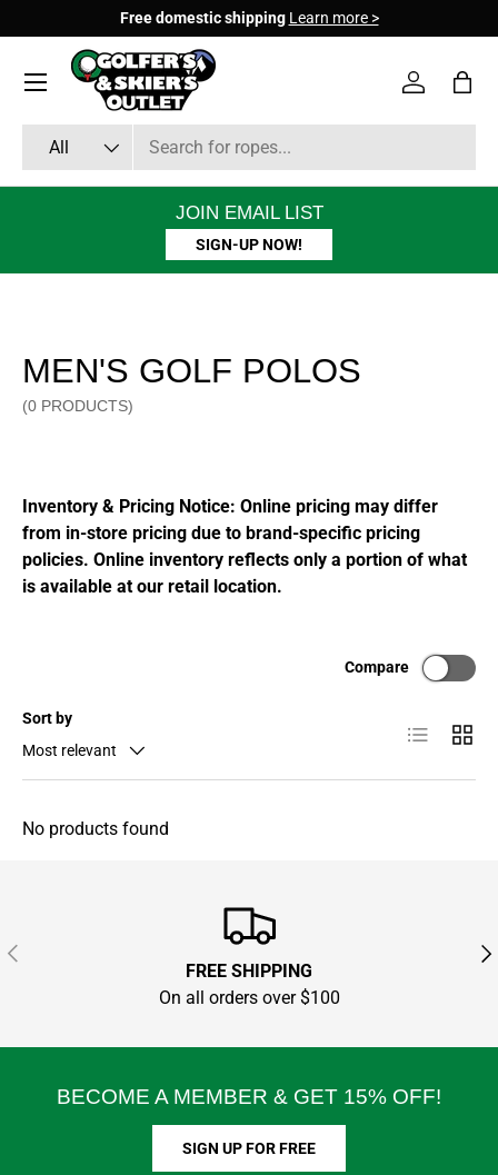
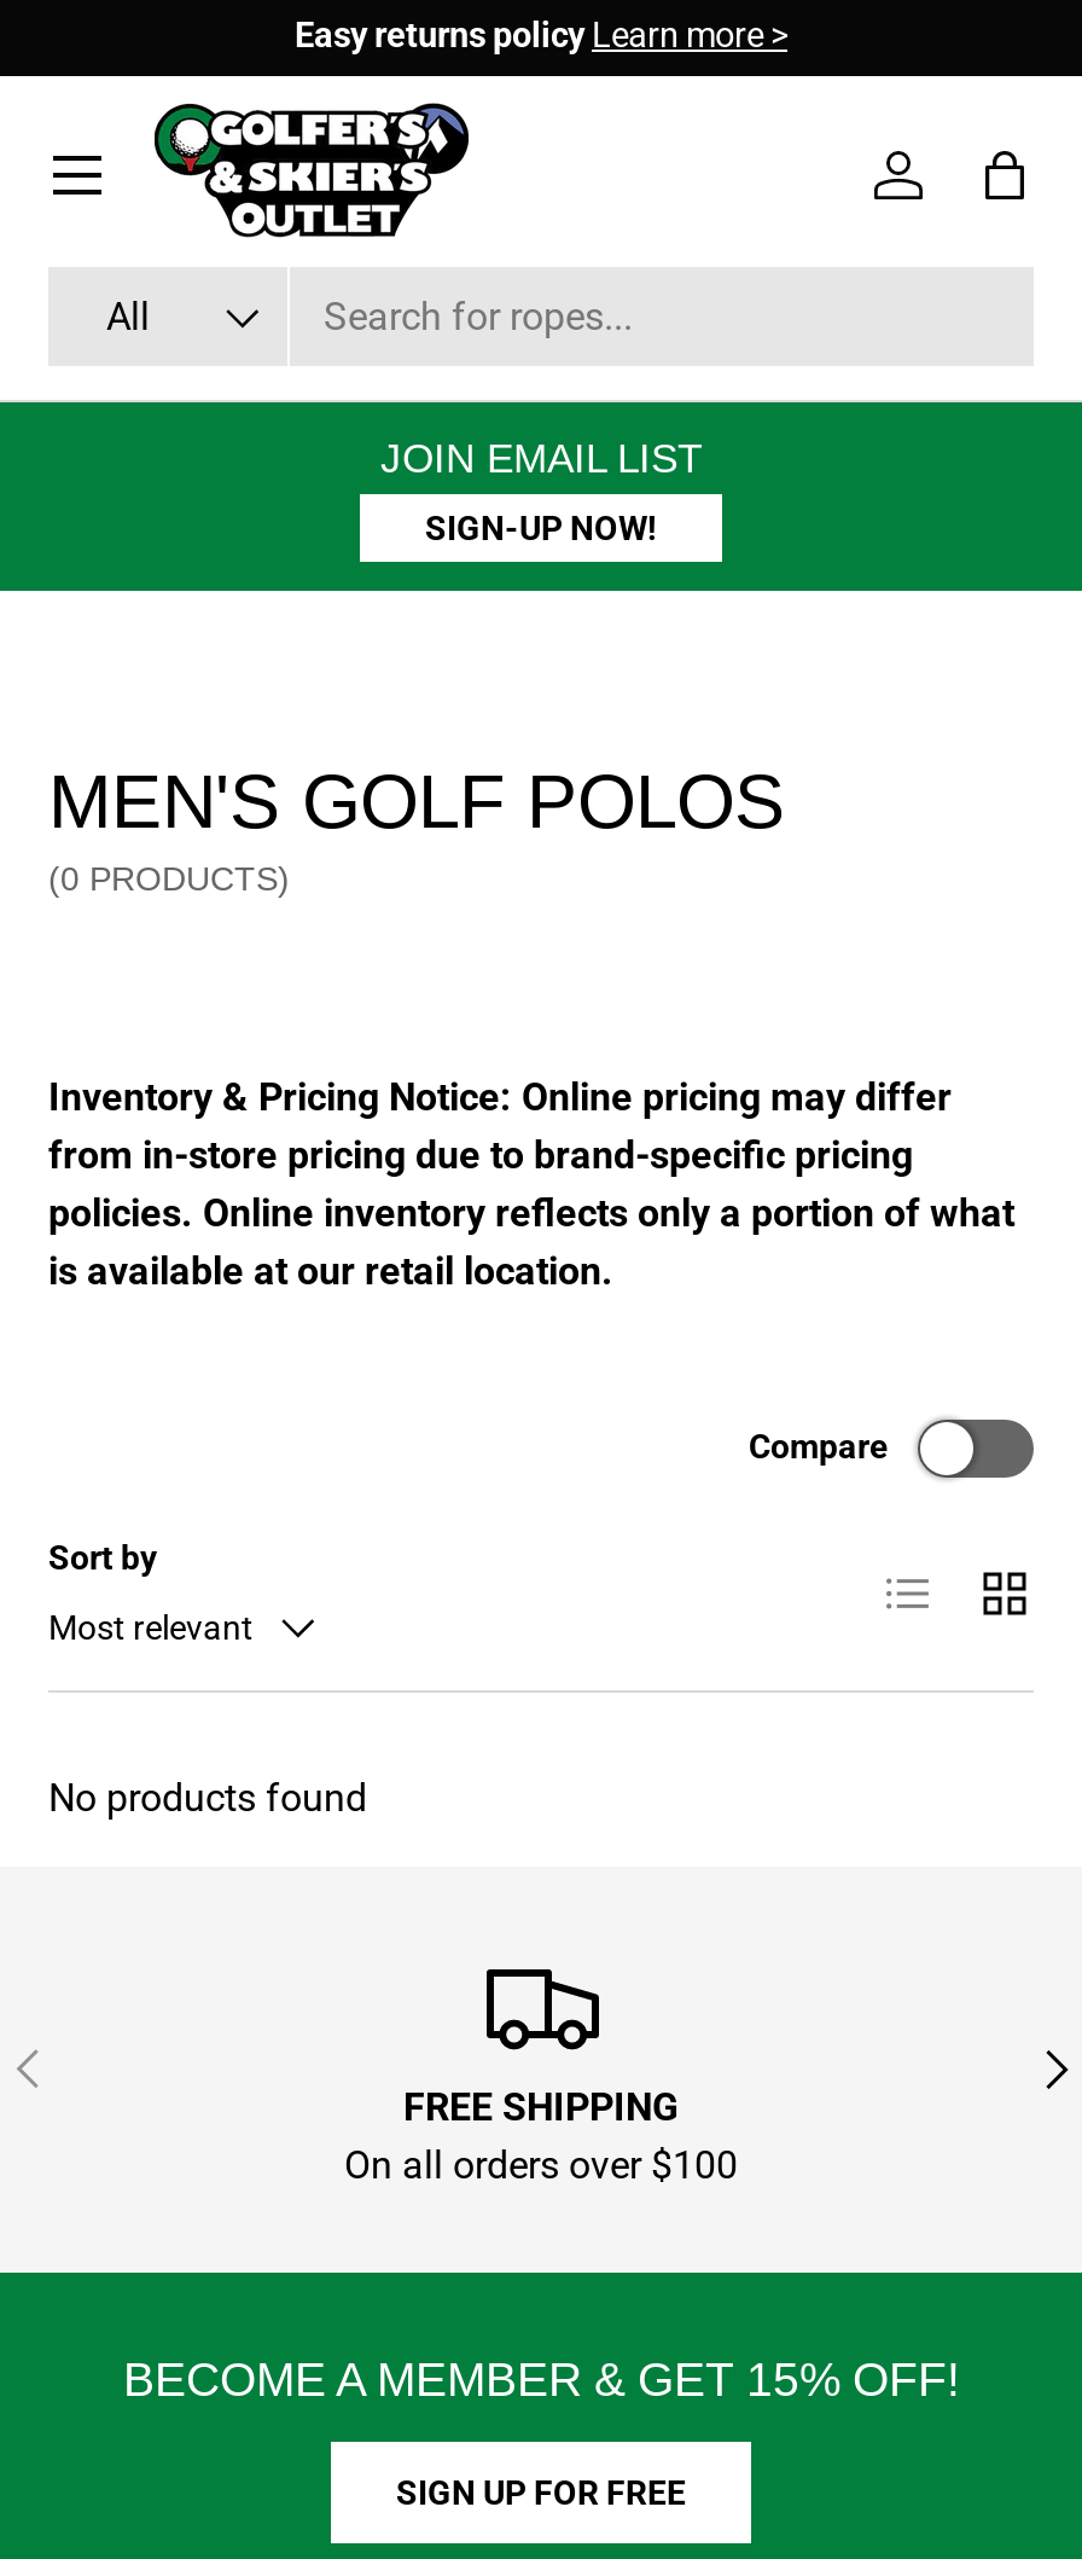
[119,9,379,28] Free domestic shipping Learn more > -> [295,16,787,57] Easy returns policy Learn more >

